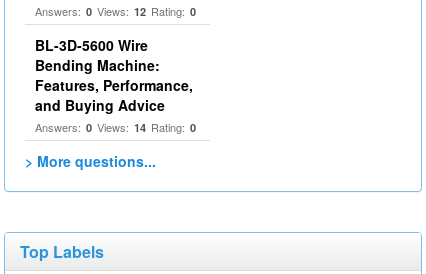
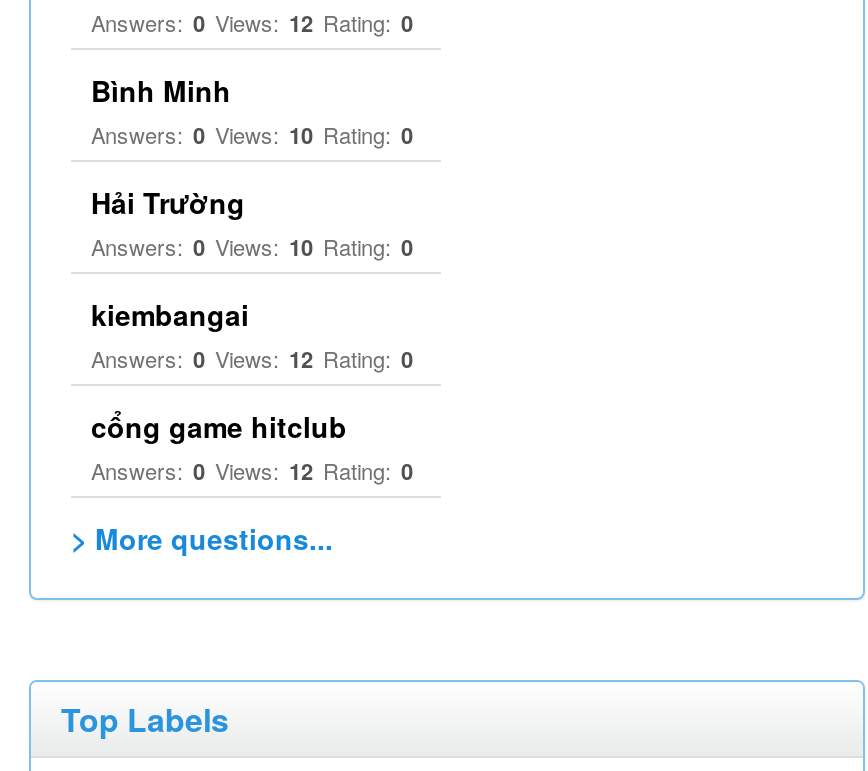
[35,35,196,135] BL-3D-5600 Wire | Bending Machine: | Features, Performance, | and Buying Advice | Answers: 0 Views: 14 Rating: 0 -> [91,69,413,485] Bình Minh | Answers: 0 Views: 10 Rating: 0 | Hải Trường | Answers: 0 Views: 10 Rating: 0 | kiembangai | Answers: 0 Views: 12 Rating: 0 | cổng game hitclub | Answers: 0 Views: 12 Rating: 0

